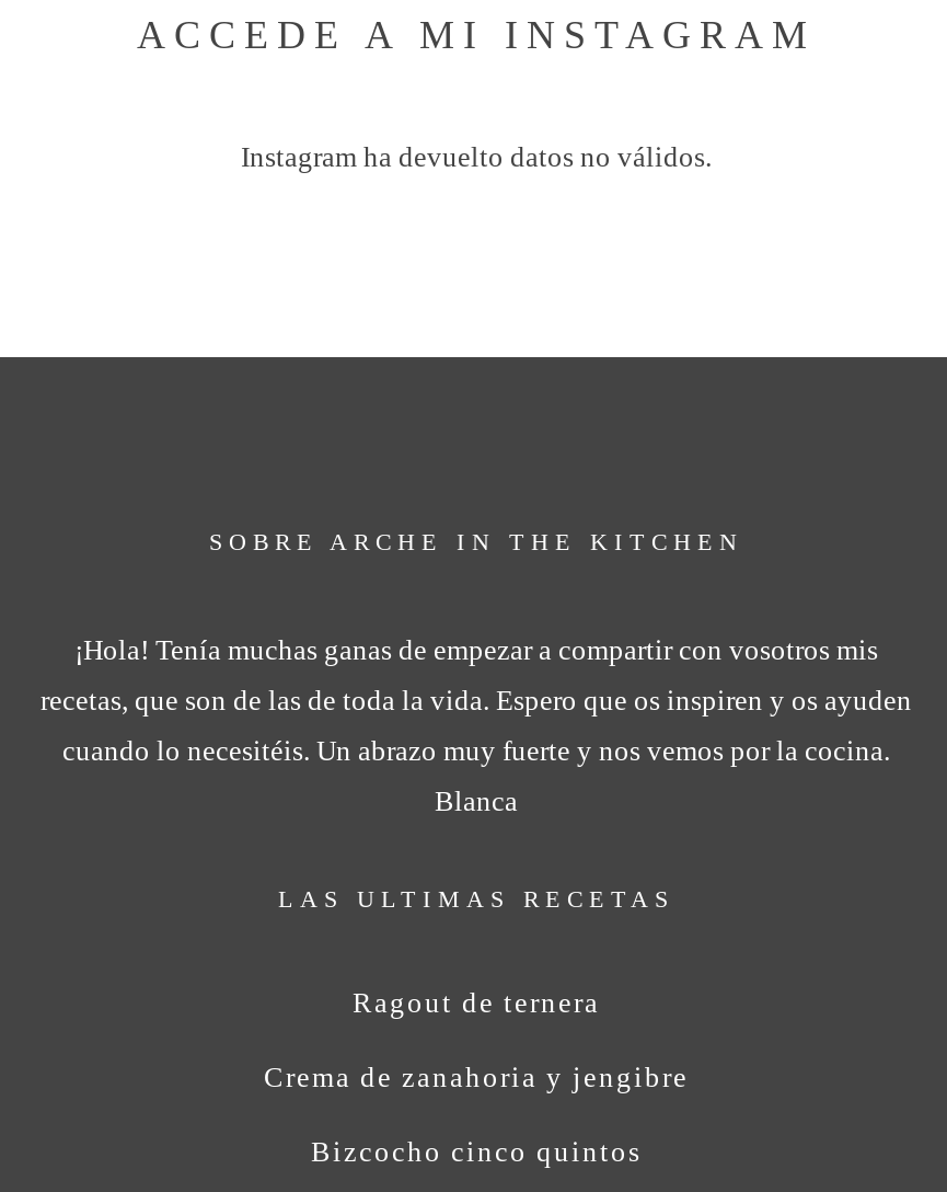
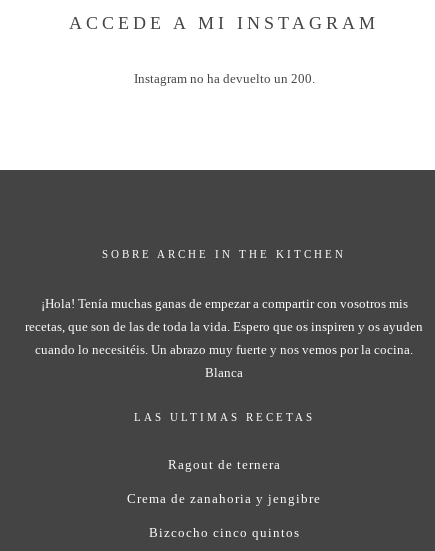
[241,139,712,172] Instagram ha devuelto datos no válidos. -> [133,71,314,86] Instagram no ha devuelto un 200.

